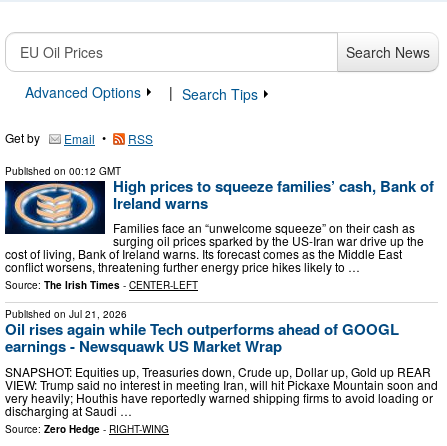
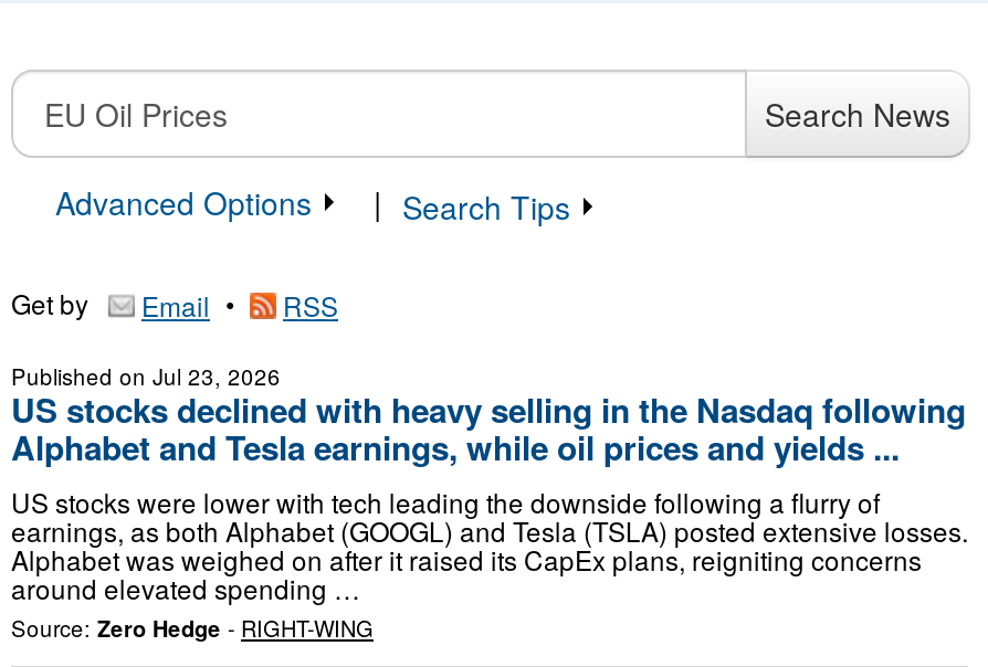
[5,164,438,419] Published on 00:12 GMT | High prices to squeeze families’ cash, Bank of | Ireland warns | Families face an “unwelcome squeeze” on their cash as | surging oil prices sparked by the US-Iran war drive up the | cost of living, Bank of Ireland warns. Its forecast comes as the Middle East | conflict worsens, threatening further energy price hikes likely to … | Source: The Irish Times - CENTER-LEFT | Published on Jul 21, 2026 | Oil rises again while Tech outperforms ahead of GOOGL | earnings - Newsquawk US Market Wrap | SNAPSHOT: Equities up, Treasuries down, Crude up, Dollar up, Gold up REAR | VIEW: Trump said no interest in meeting Iran, will hit Pickaxe Mountain soon and | very heavily; Houthis have reportedly warned shipping firms to avoid loading or | discharging at Saudi … -> [11,361,968,607] Published on Jul 23, 2026 | US stocks declined with heavy selling in the Nasdaq following | Alphabet and Tesla earnings, while oil prices and yields ... | US stocks were lower with tech leading the downside following a flurry of | earnings, as both Alphabet (GOOGL) and Tesla (TSLA) posted extensive losses. | Alphabet was weighed on after it raised its CapEx plans, reigniting concerns | around elevated spending …

